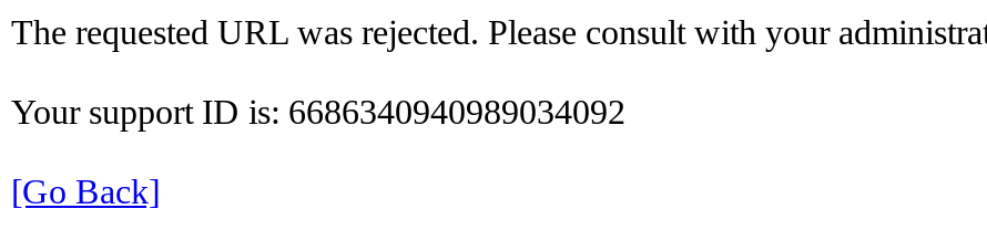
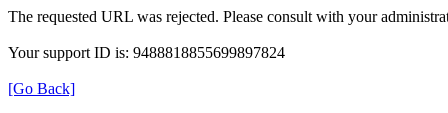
[11,93,625,131] Your support ID is: 6686340940989034092 -> [8,44,285,61] Your support ID is: 9488818855699897824

